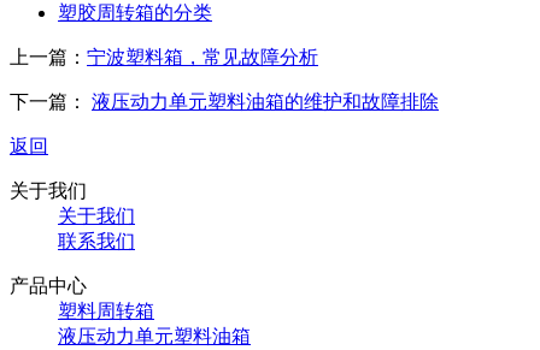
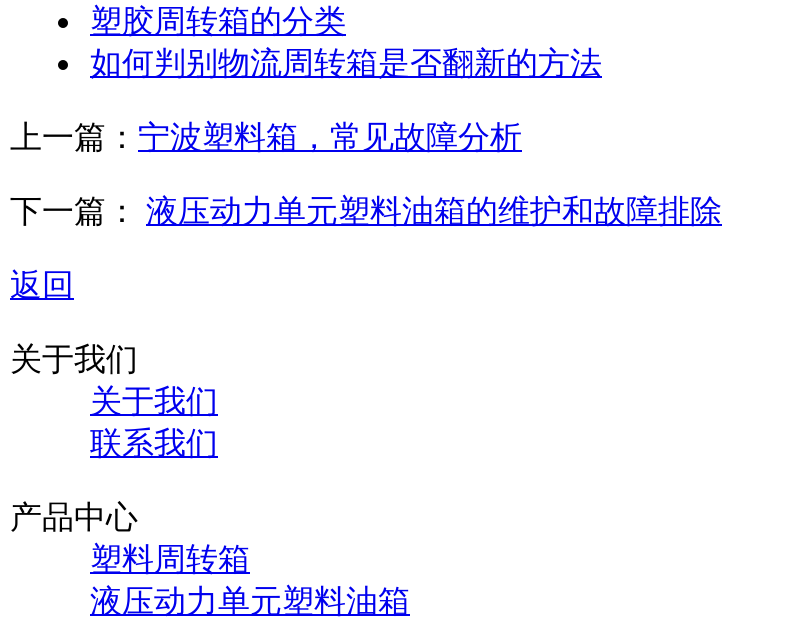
none -> [90,46,602,80] 如何判别物流周转箱是否翻新的方法

